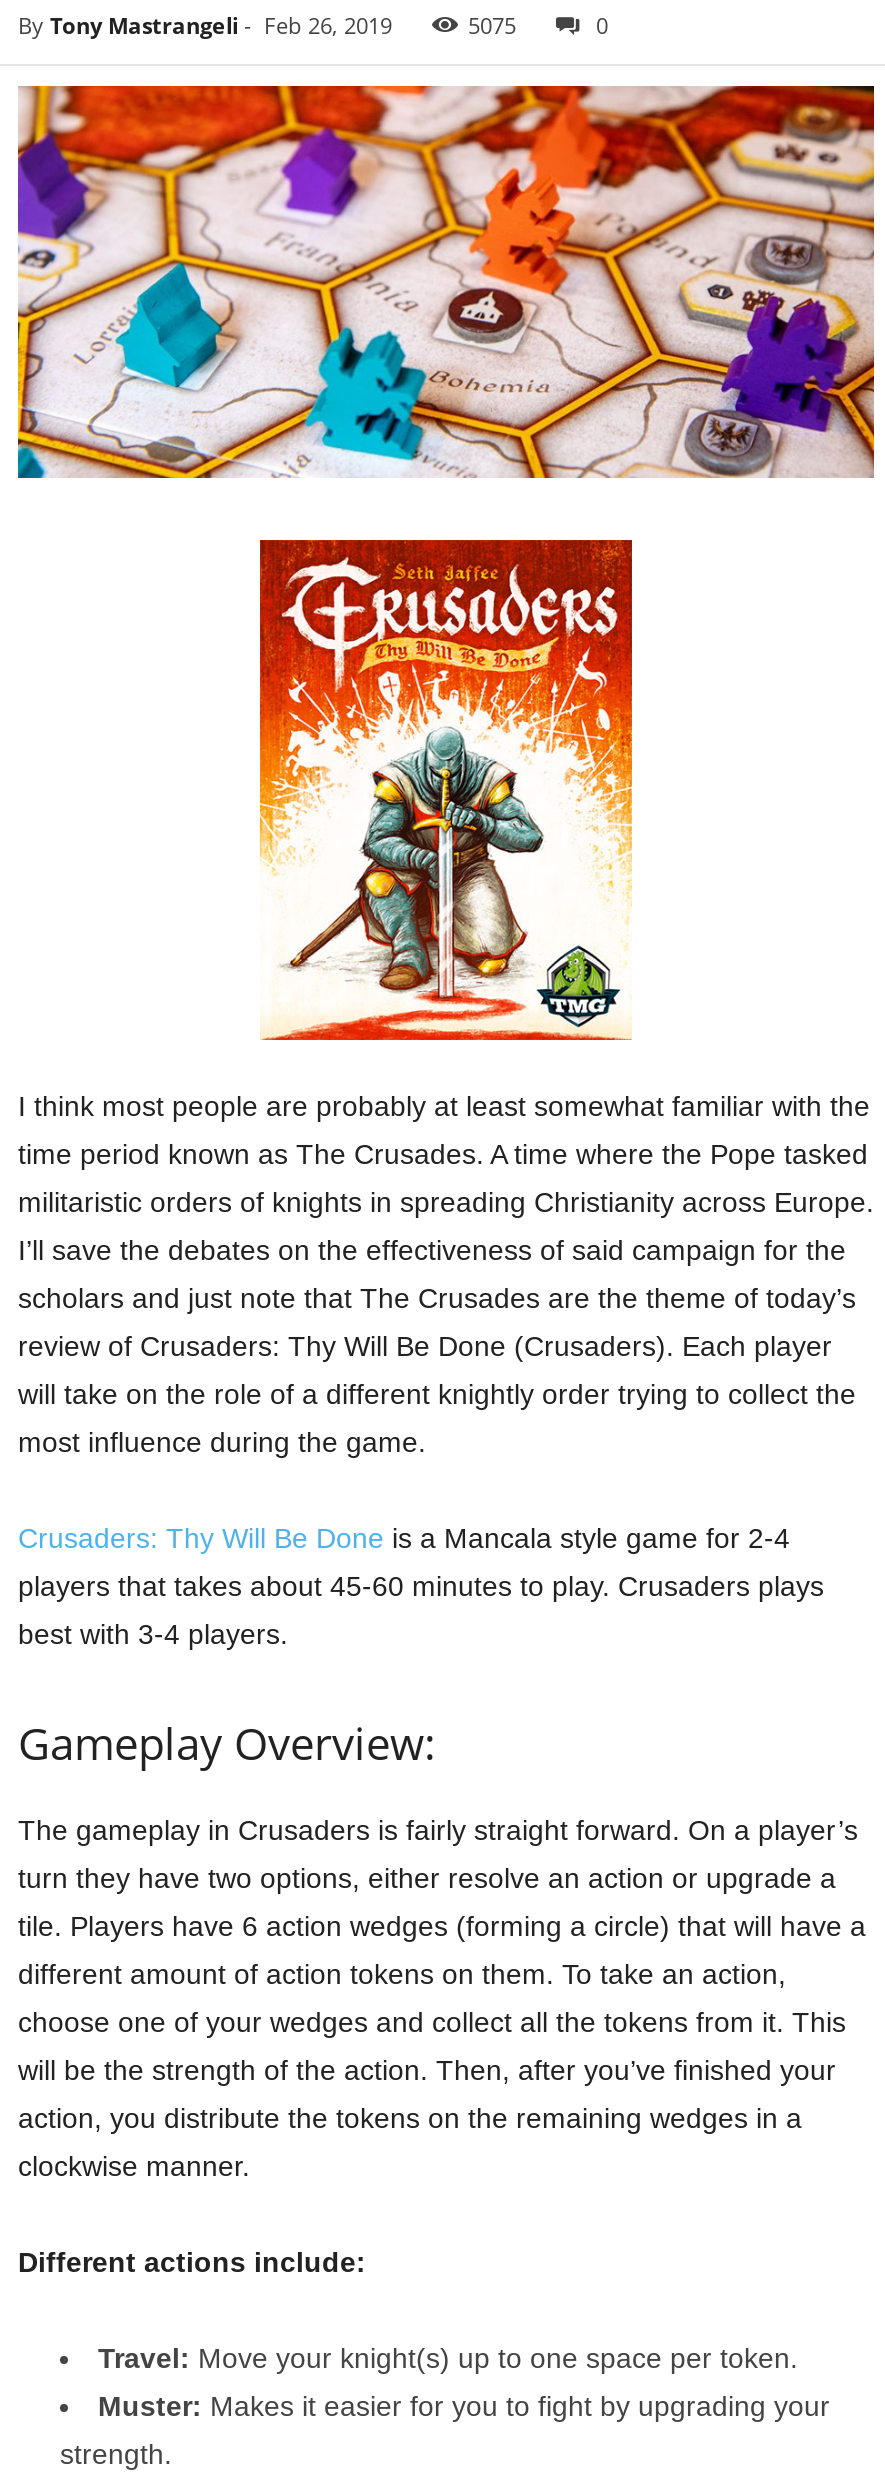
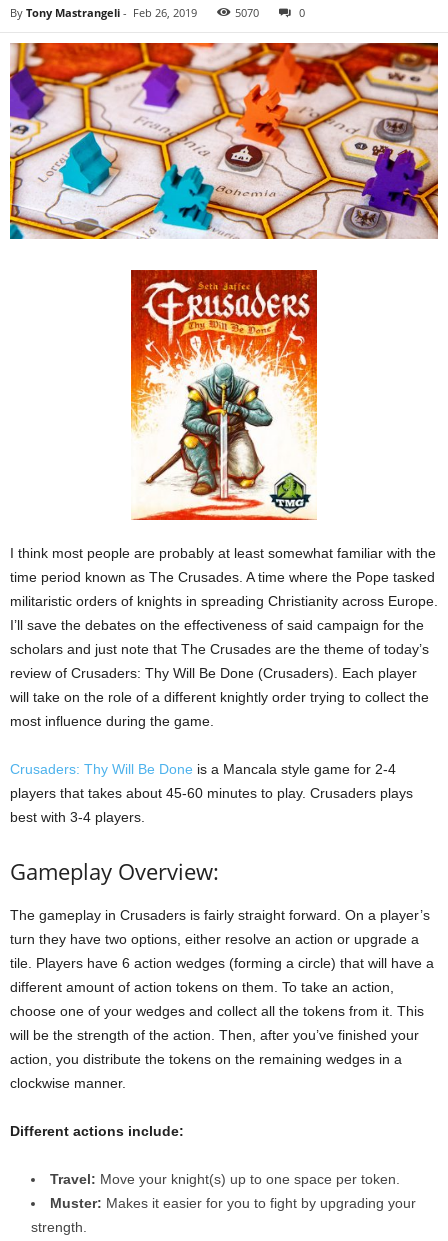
[468,10,516,40] 5075 -> [235,5,259,20] 5070

